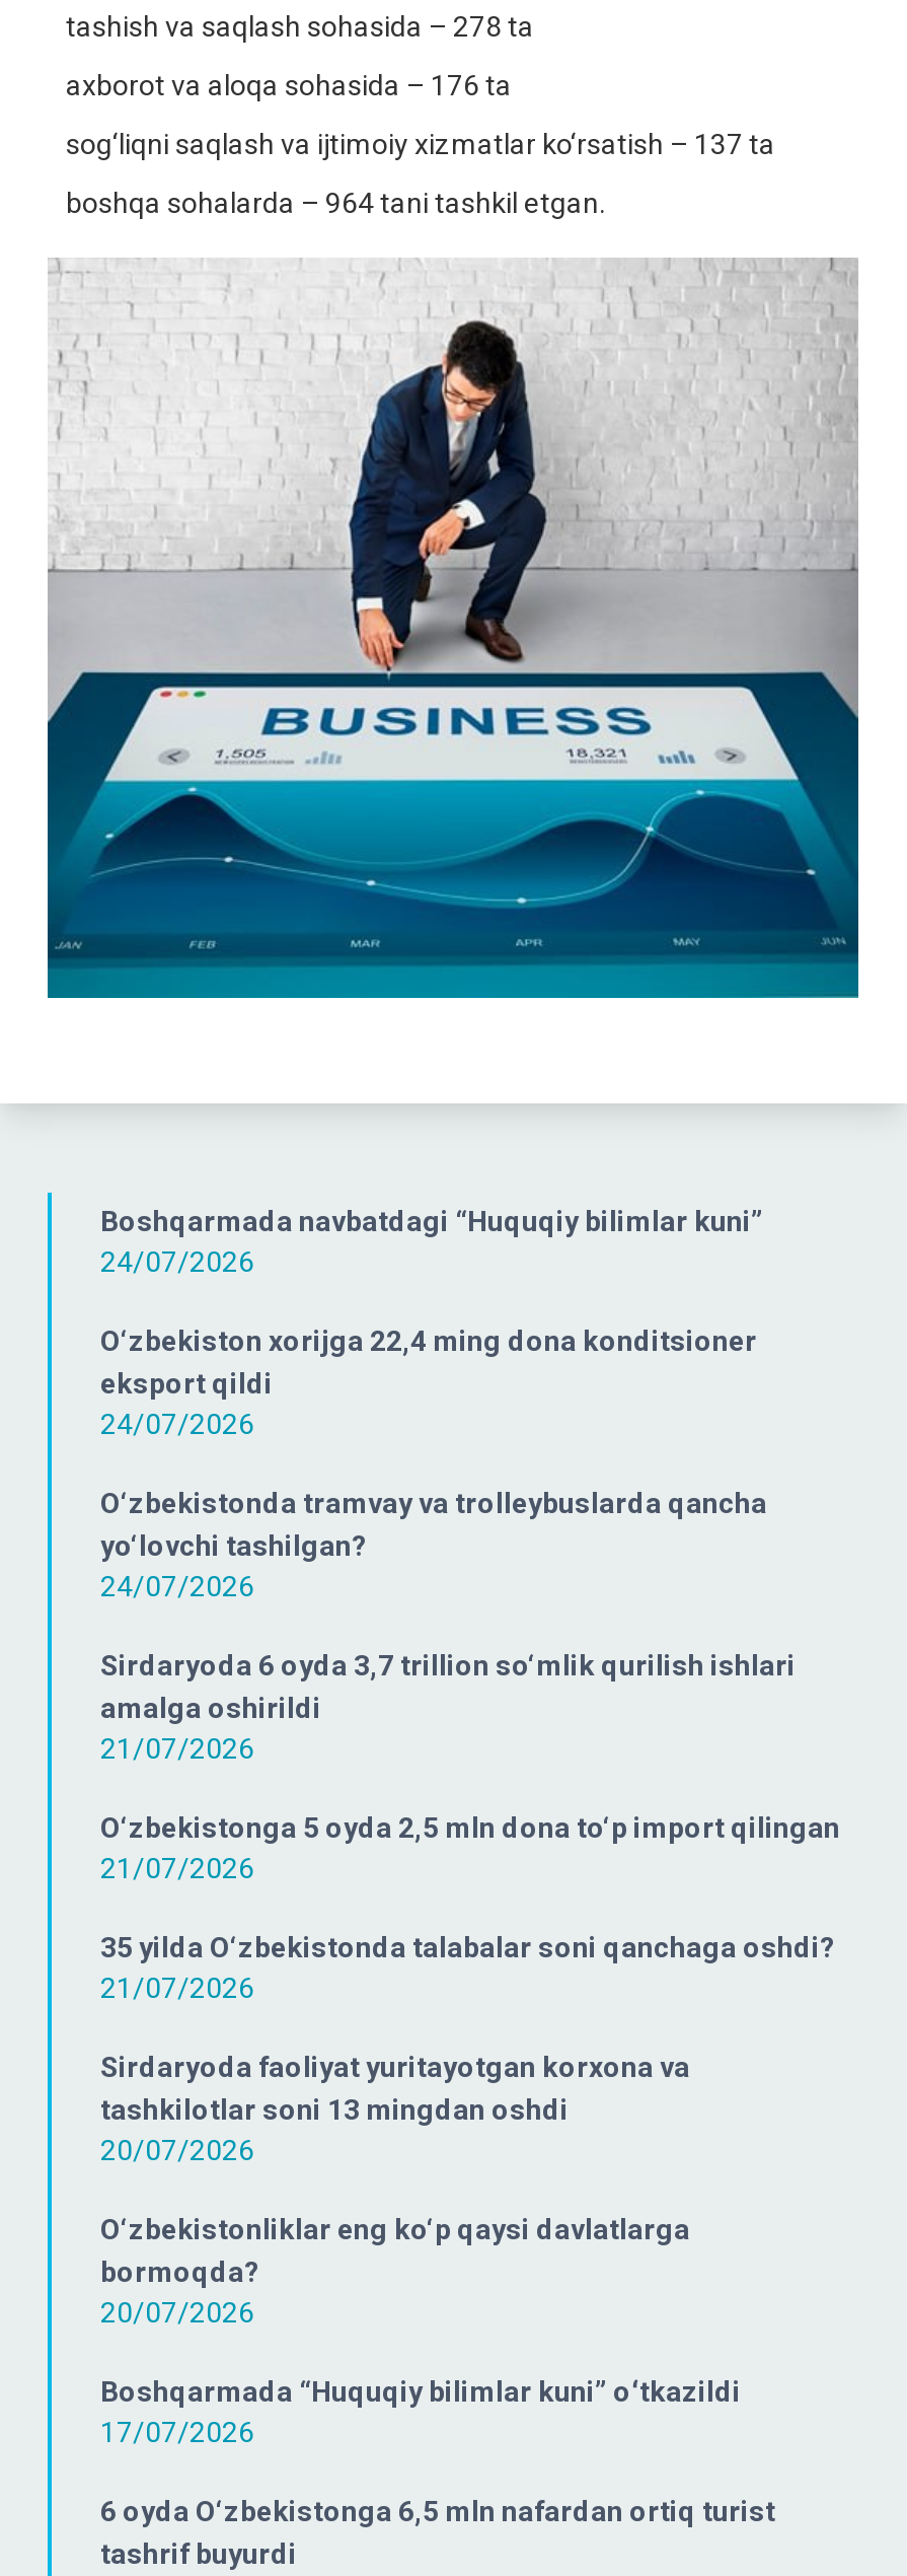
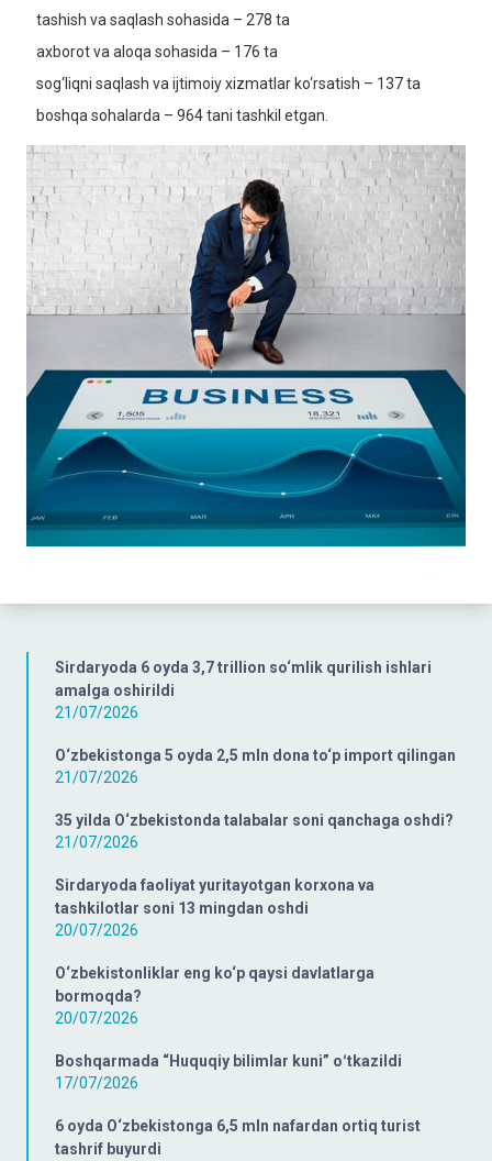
[100,1205,767,1602] Boshqarmada navbatdagi “Huquqiy bilimlar kuni” | 24/07/2026 | O‘zbekiston xorijga 22,4 ming dona konditsioner | eksport qildi | 24/07/2026 | O‘zbekistonda tramvay va trolleybuslarda qancha | yo‘lovchi tashilgan? | 24/07/2026 -> none

